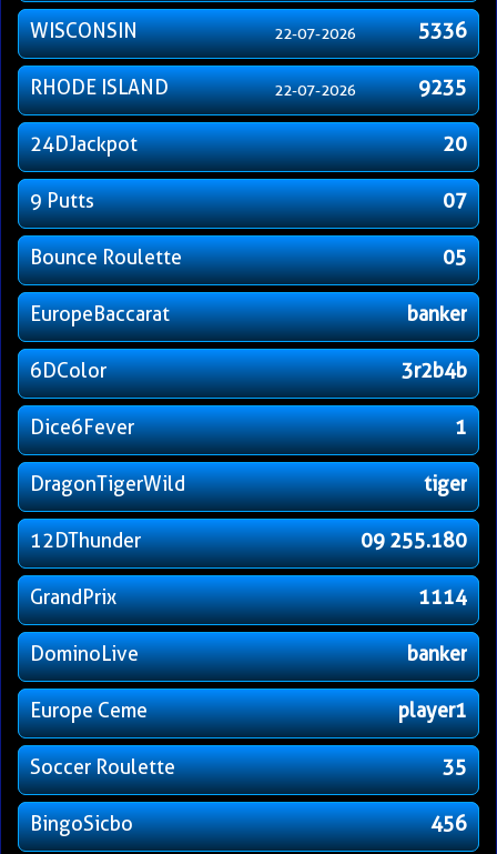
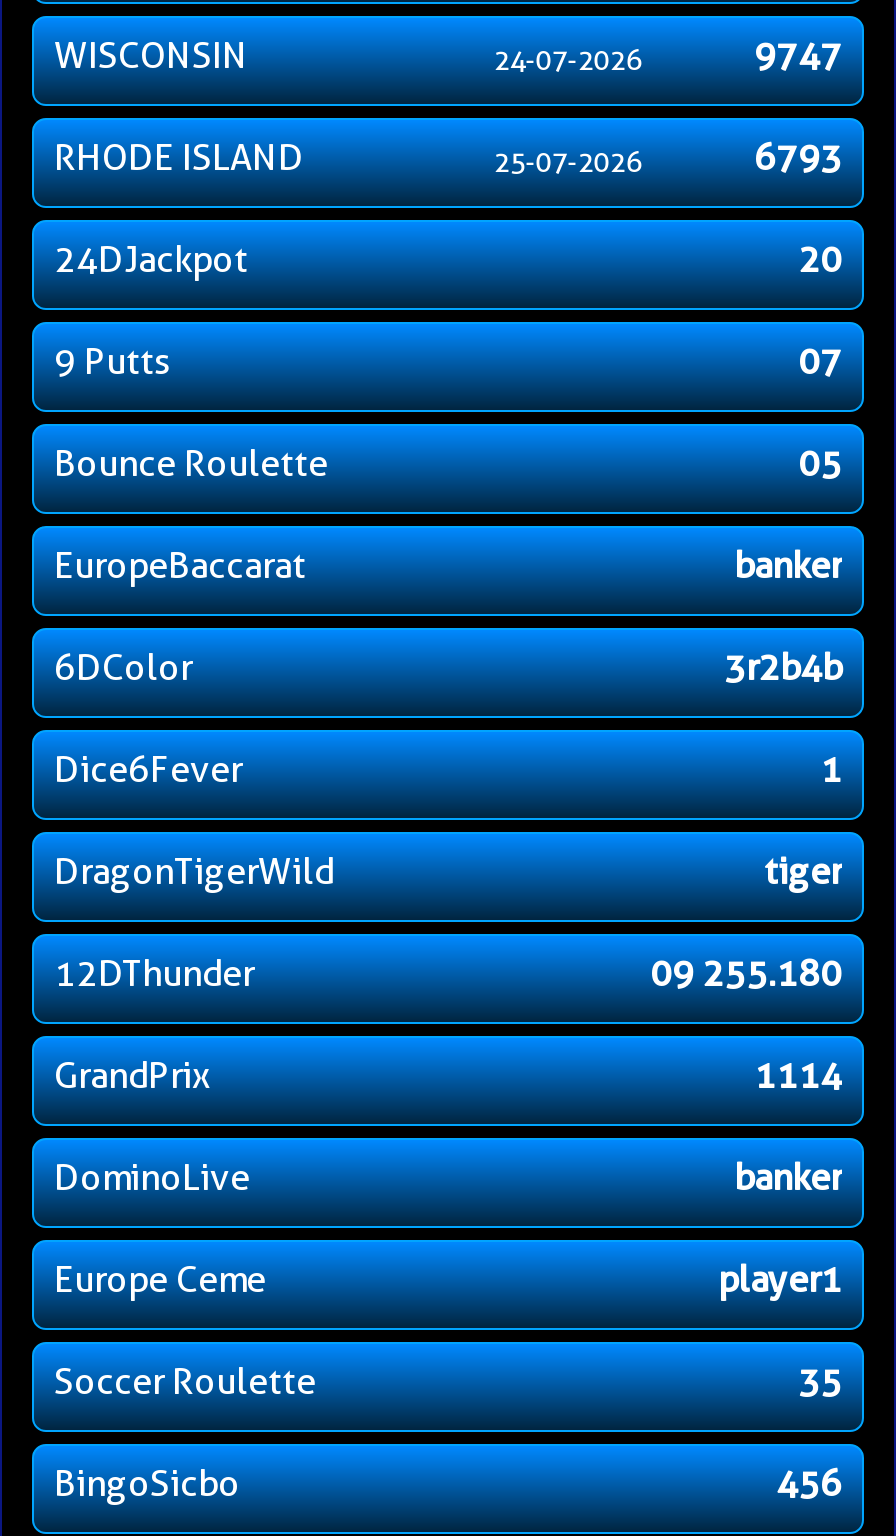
[274,25,356,43] 22-07-2026 -> [493,45,641,77] 24-07-2026
[418,19,467,43] 5336 -> [754,35,842,77] 9747
[274,82,356,99] 22-07-2026 -> [493,147,641,179] 25-07-2026
[418,76,467,99] 9235 -> [754,137,842,179] 6793

